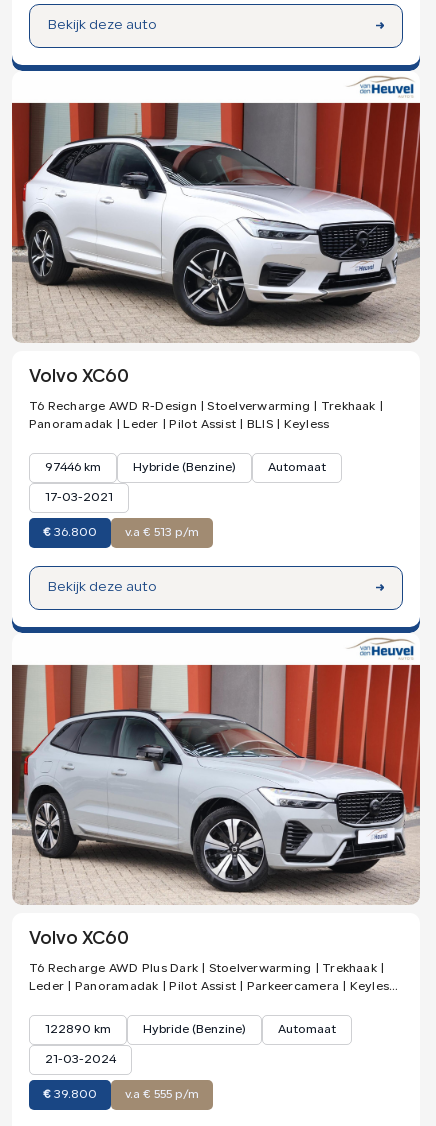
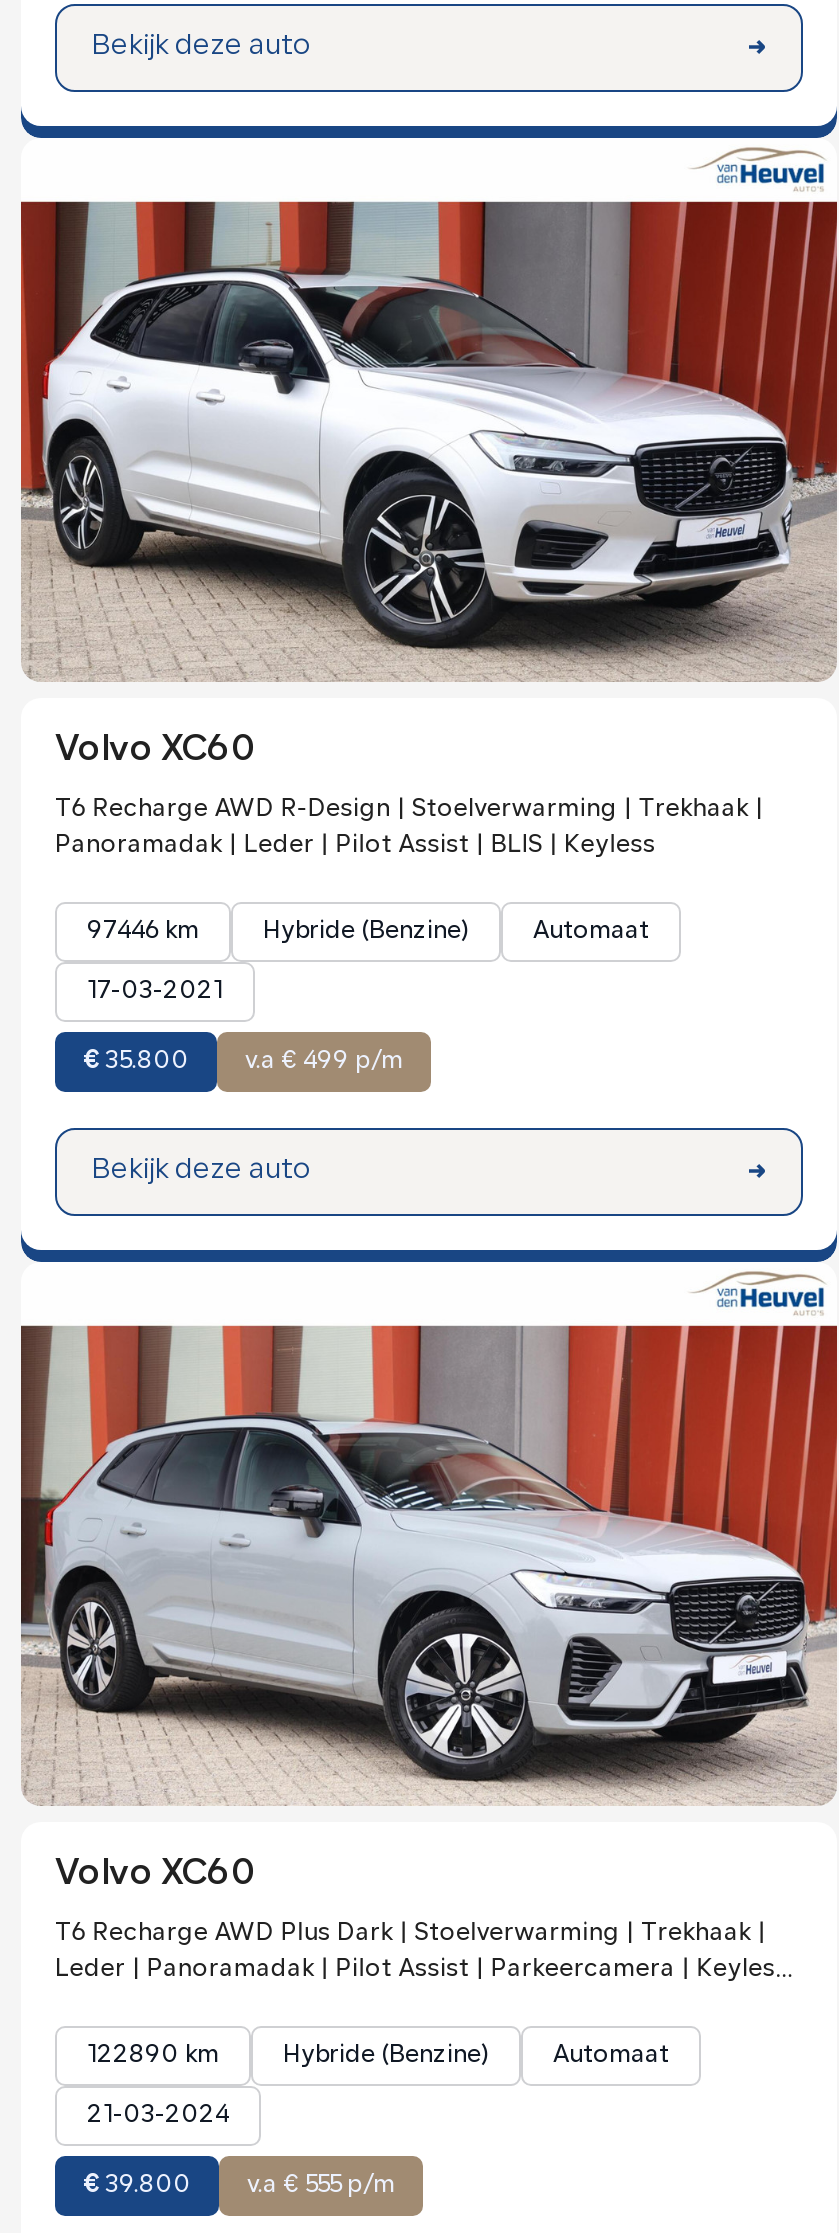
[43,527,97,539] €36.800 -> [83,1050,189,1074] €35.800
[125,527,199,539] v.a € 513 p/m -> [245,1050,403,1074] v.a € 499 p/m

